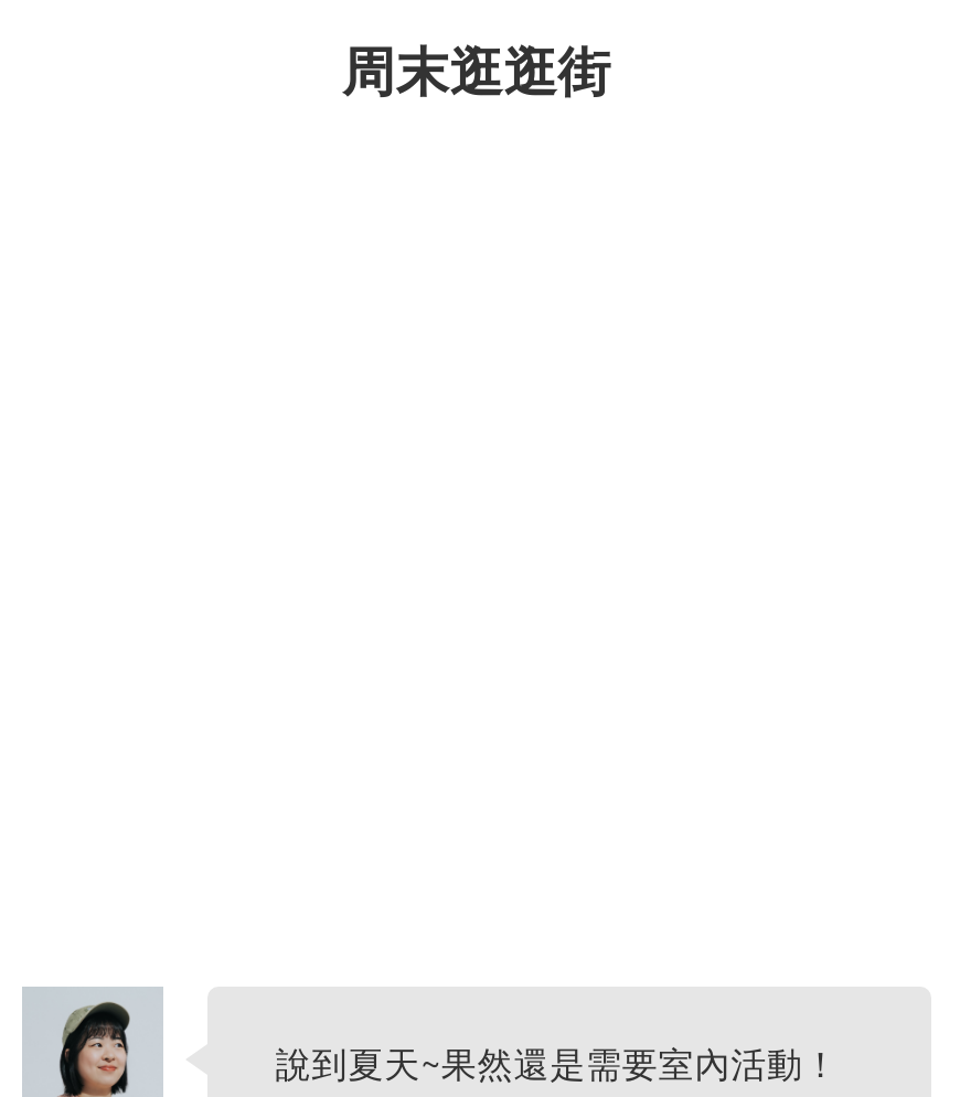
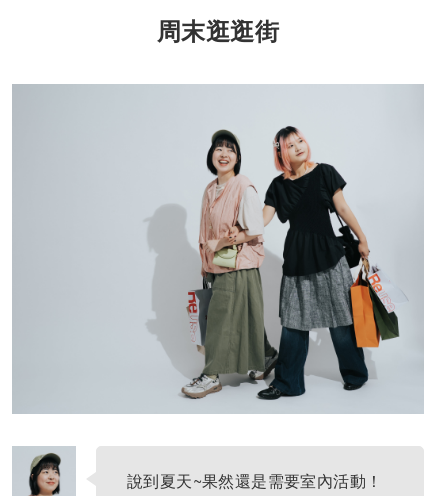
none -> [12,84,424,414] [image]

